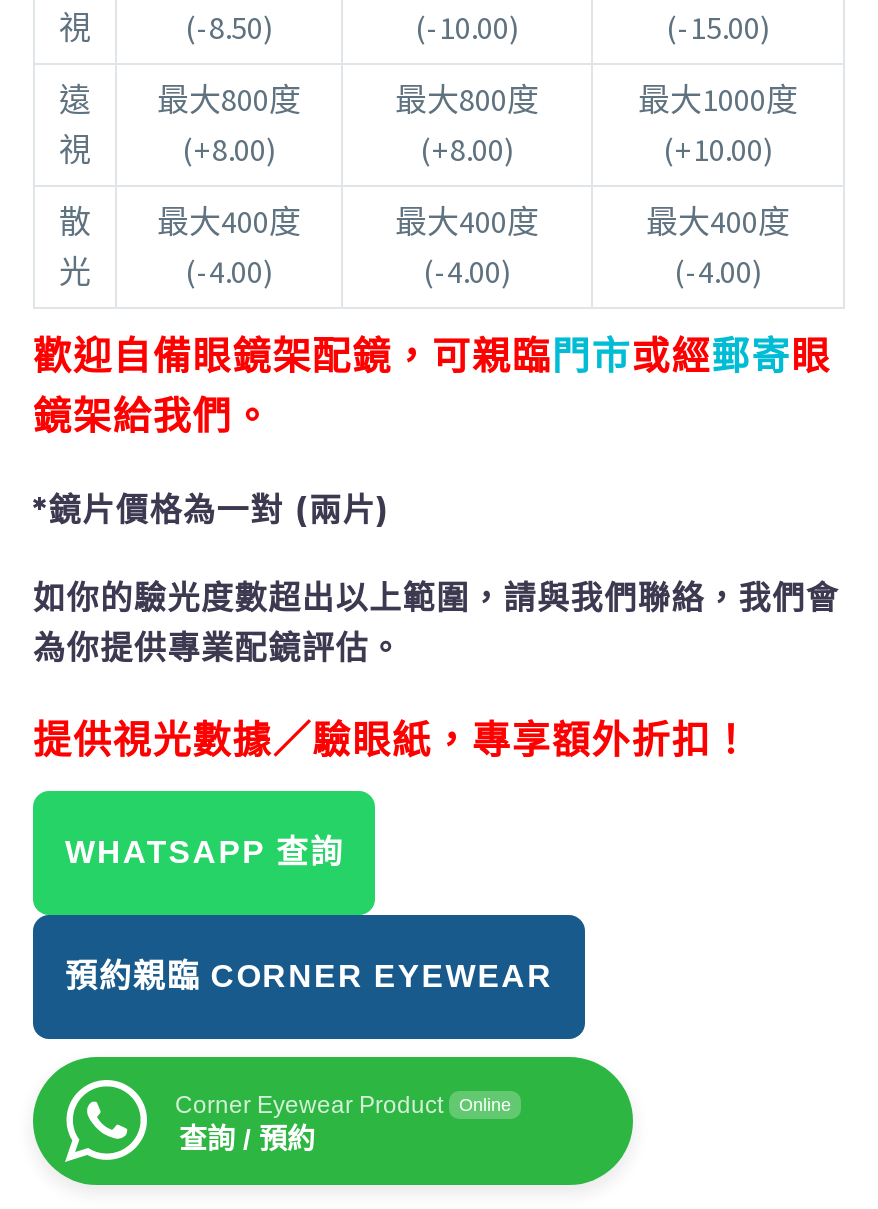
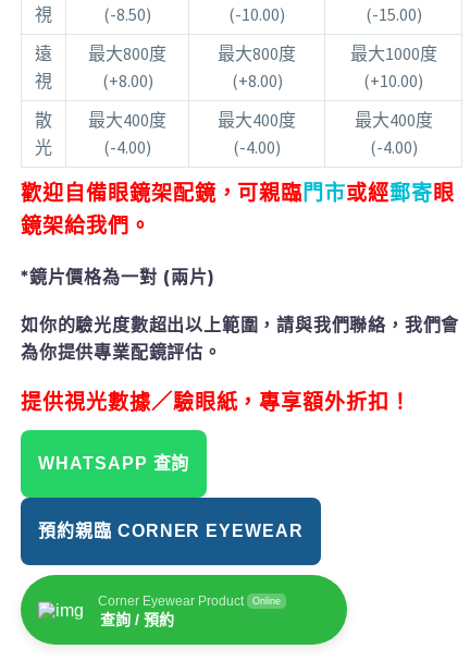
[63,1078,147,1164] [image] -> [38,588,83,632] [image]

